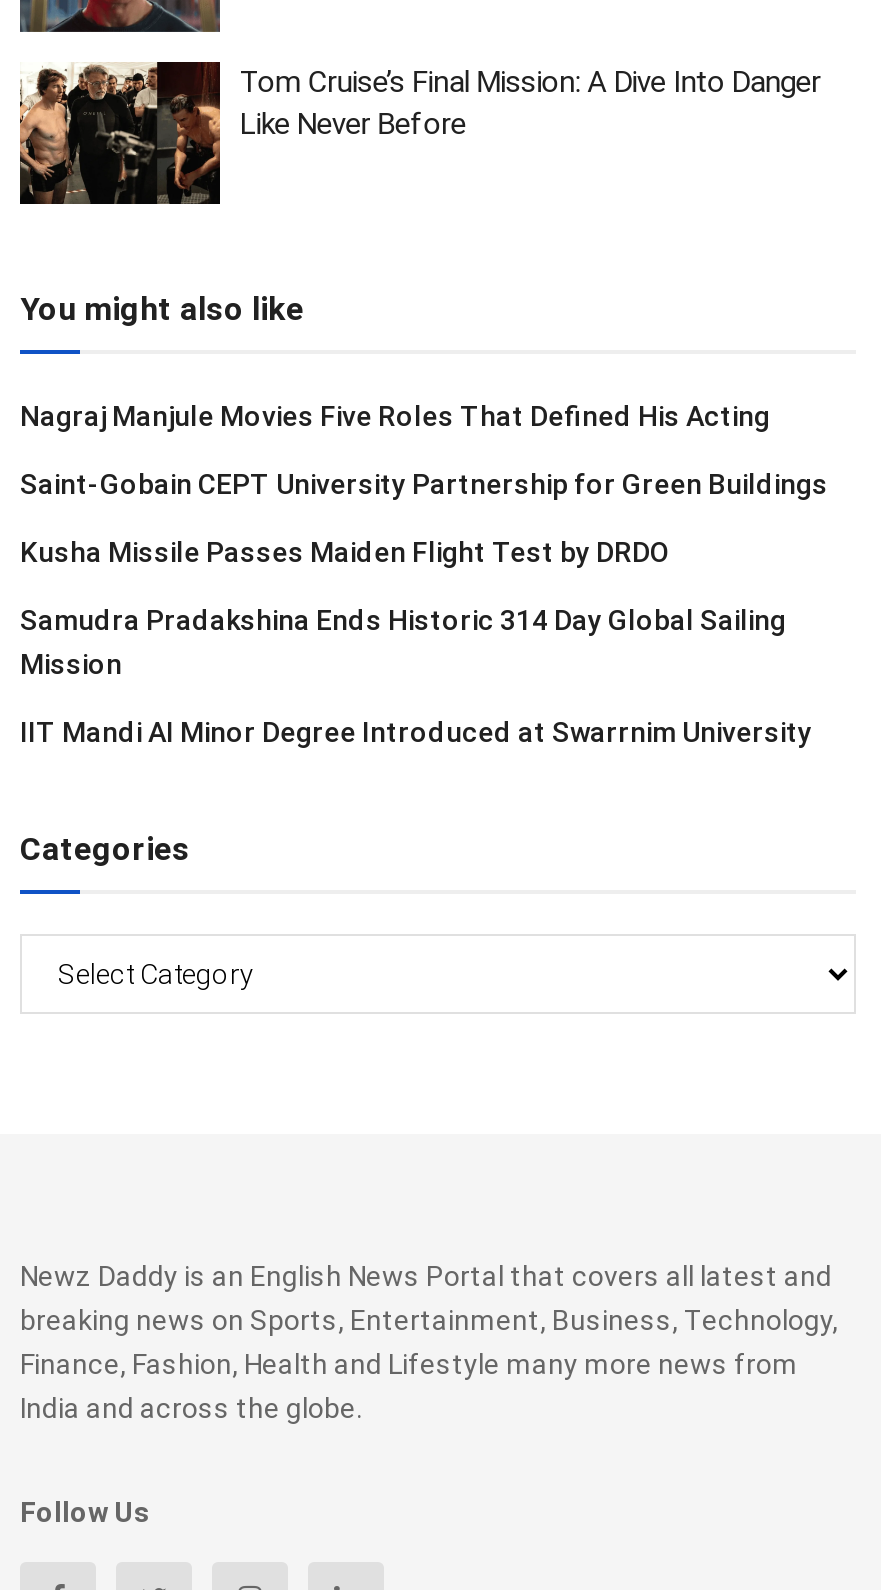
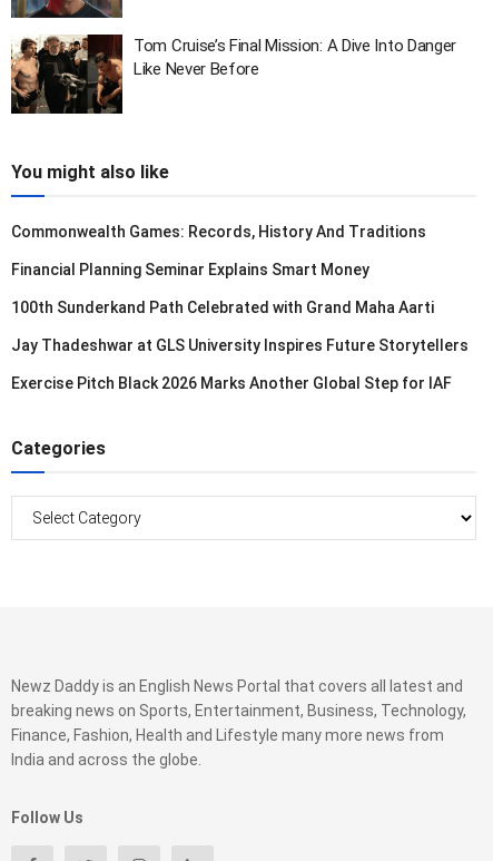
[20,400,770,432] Nagraj Manjule Movies Five Roles That Defined His Acting -> [11,223,426,241] Commonwealth Games: Records, History And Traditions
[20,468,828,500] Saint-Gobain CEPT University Partnership for Green Buildings -> [11,261,369,278] Financial Planning Seminar Explains Smart Money
[20,536,670,568] Kusha Missile Passes Maiden Flight Test by DRDO -> [11,299,434,316] 100th Sunderkand Path Celebrated with Grand Maha Aarti
[20,604,786,680] Samudra Pradakshina Ends Historic 314 Day Global Sailing | Mission -> [11,336,469,354] Jay Thadeshwar at GLS University Inspires Future Storytellers
[20,716,812,748] IIT Mandi AI Minor Degree Introduced at Swarrnim University -> [11,374,452,392] Exercise Pitch Black 2026 Marks Another Global Step for IAF

